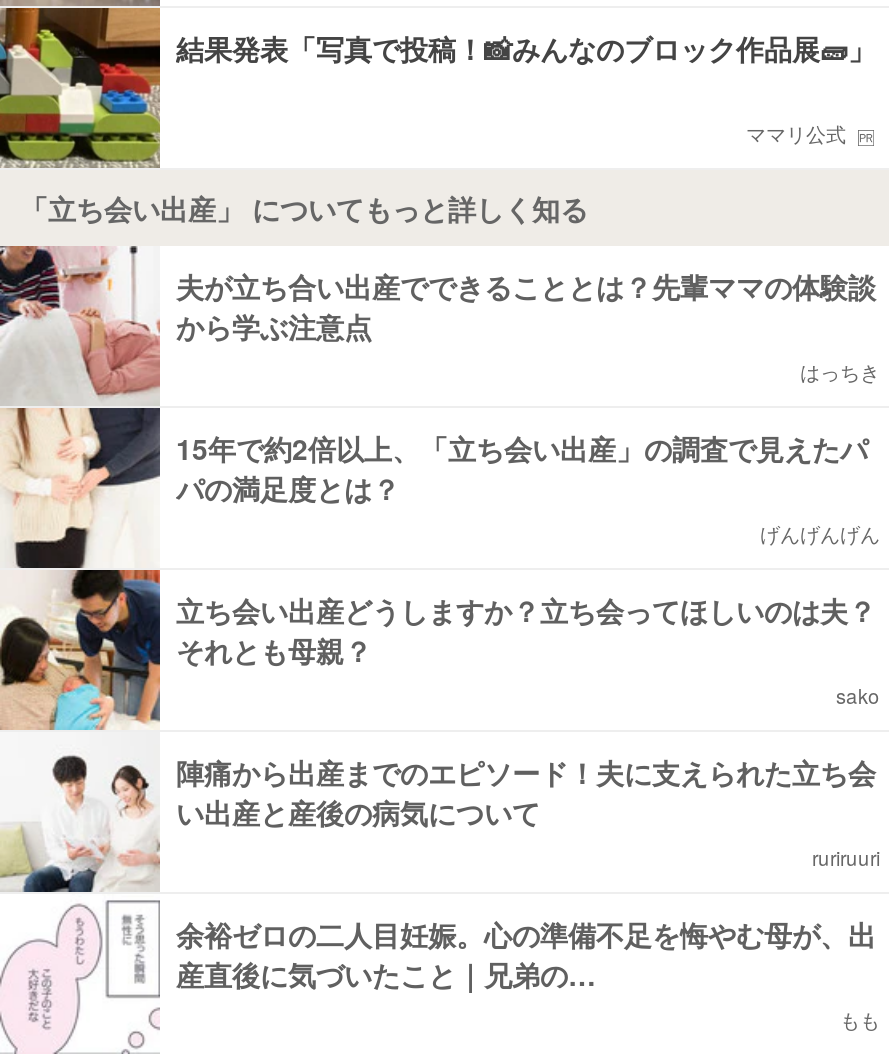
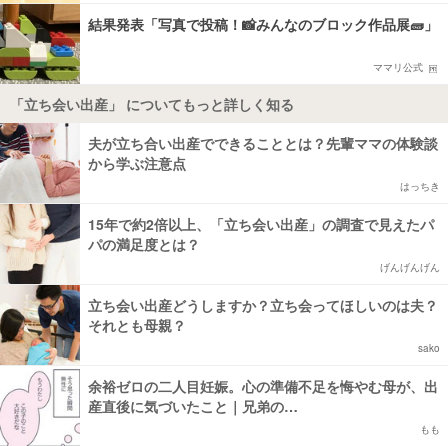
[6,753,880,894] [image] | 陣痛から出産までのエピソード！夫に支えられた立ち会 | い出産と産後の病気について | ruriruuri -> none

